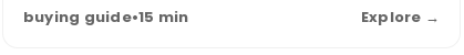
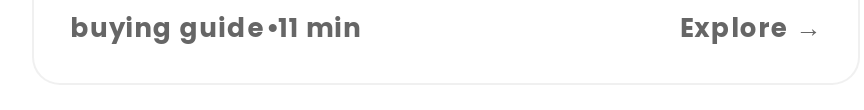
[23,7,189,28] buying guide•15 min -> [70,8,361,46] buying guide•11 min

